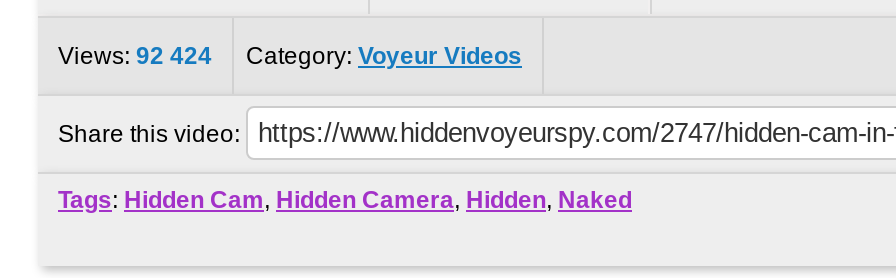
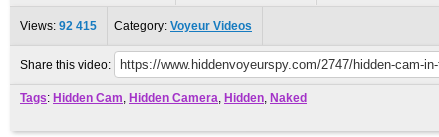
[58,42,522,70] Views: 92 424 Category: Voyeur Videos -> [20,19,252,33] Views: 92 415 Category: Voyeur Videos

